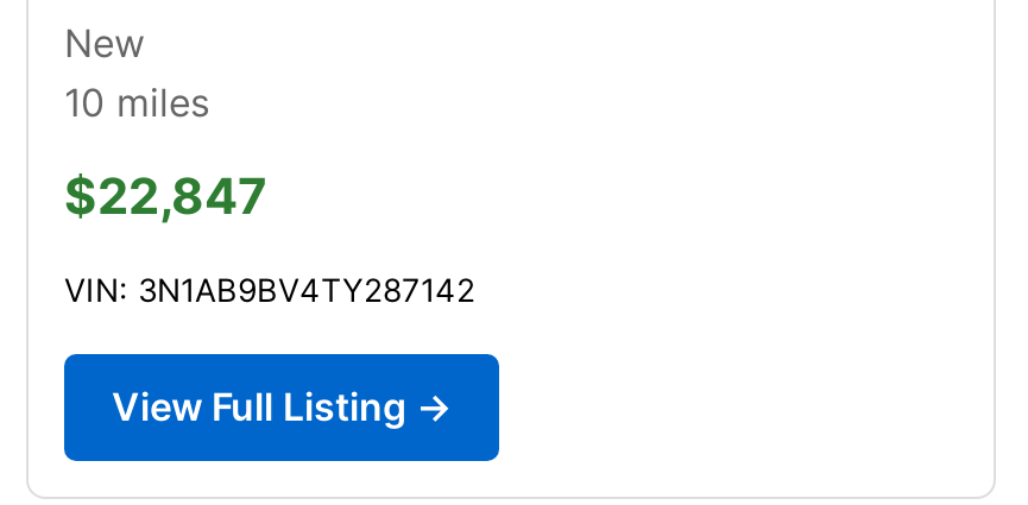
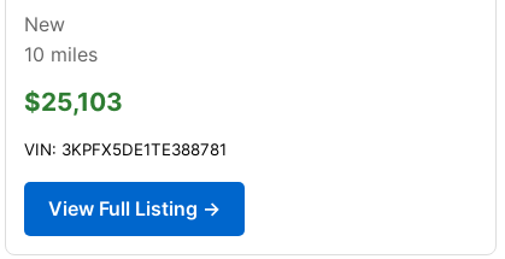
[64,166,266,226] $22,847 -> [24,87,123,117] $25,103
[64,271,475,309] VIN: 3N1AB9BV4TY287142 -> [24,140,227,159] VIN: 3KPFX5DE1TE388781

